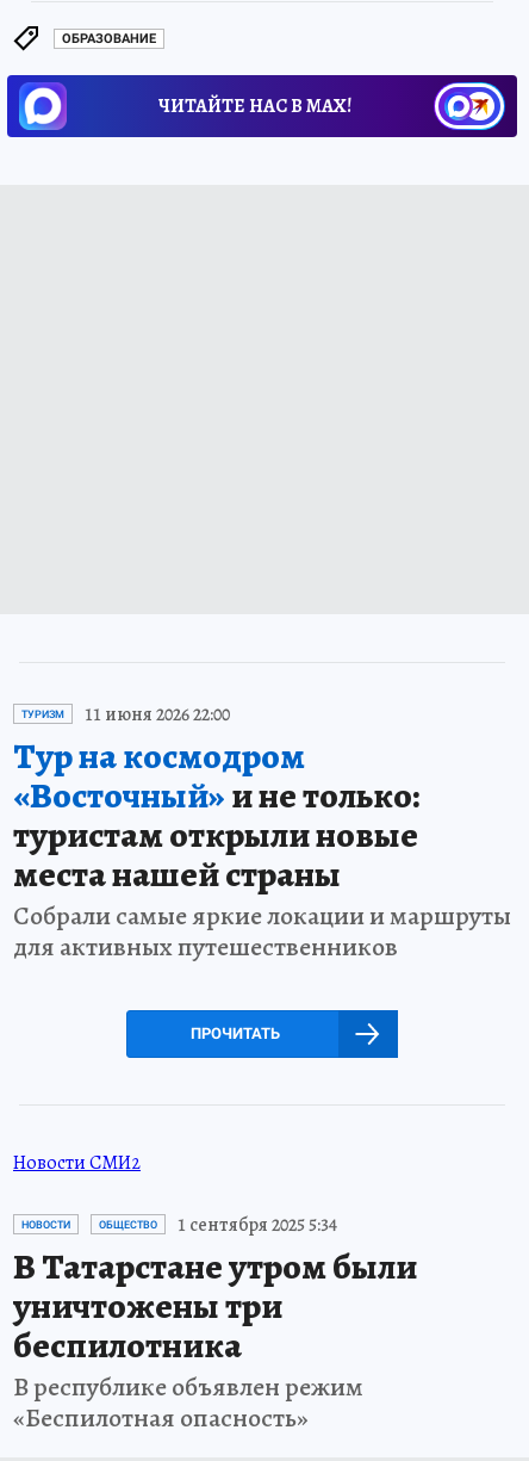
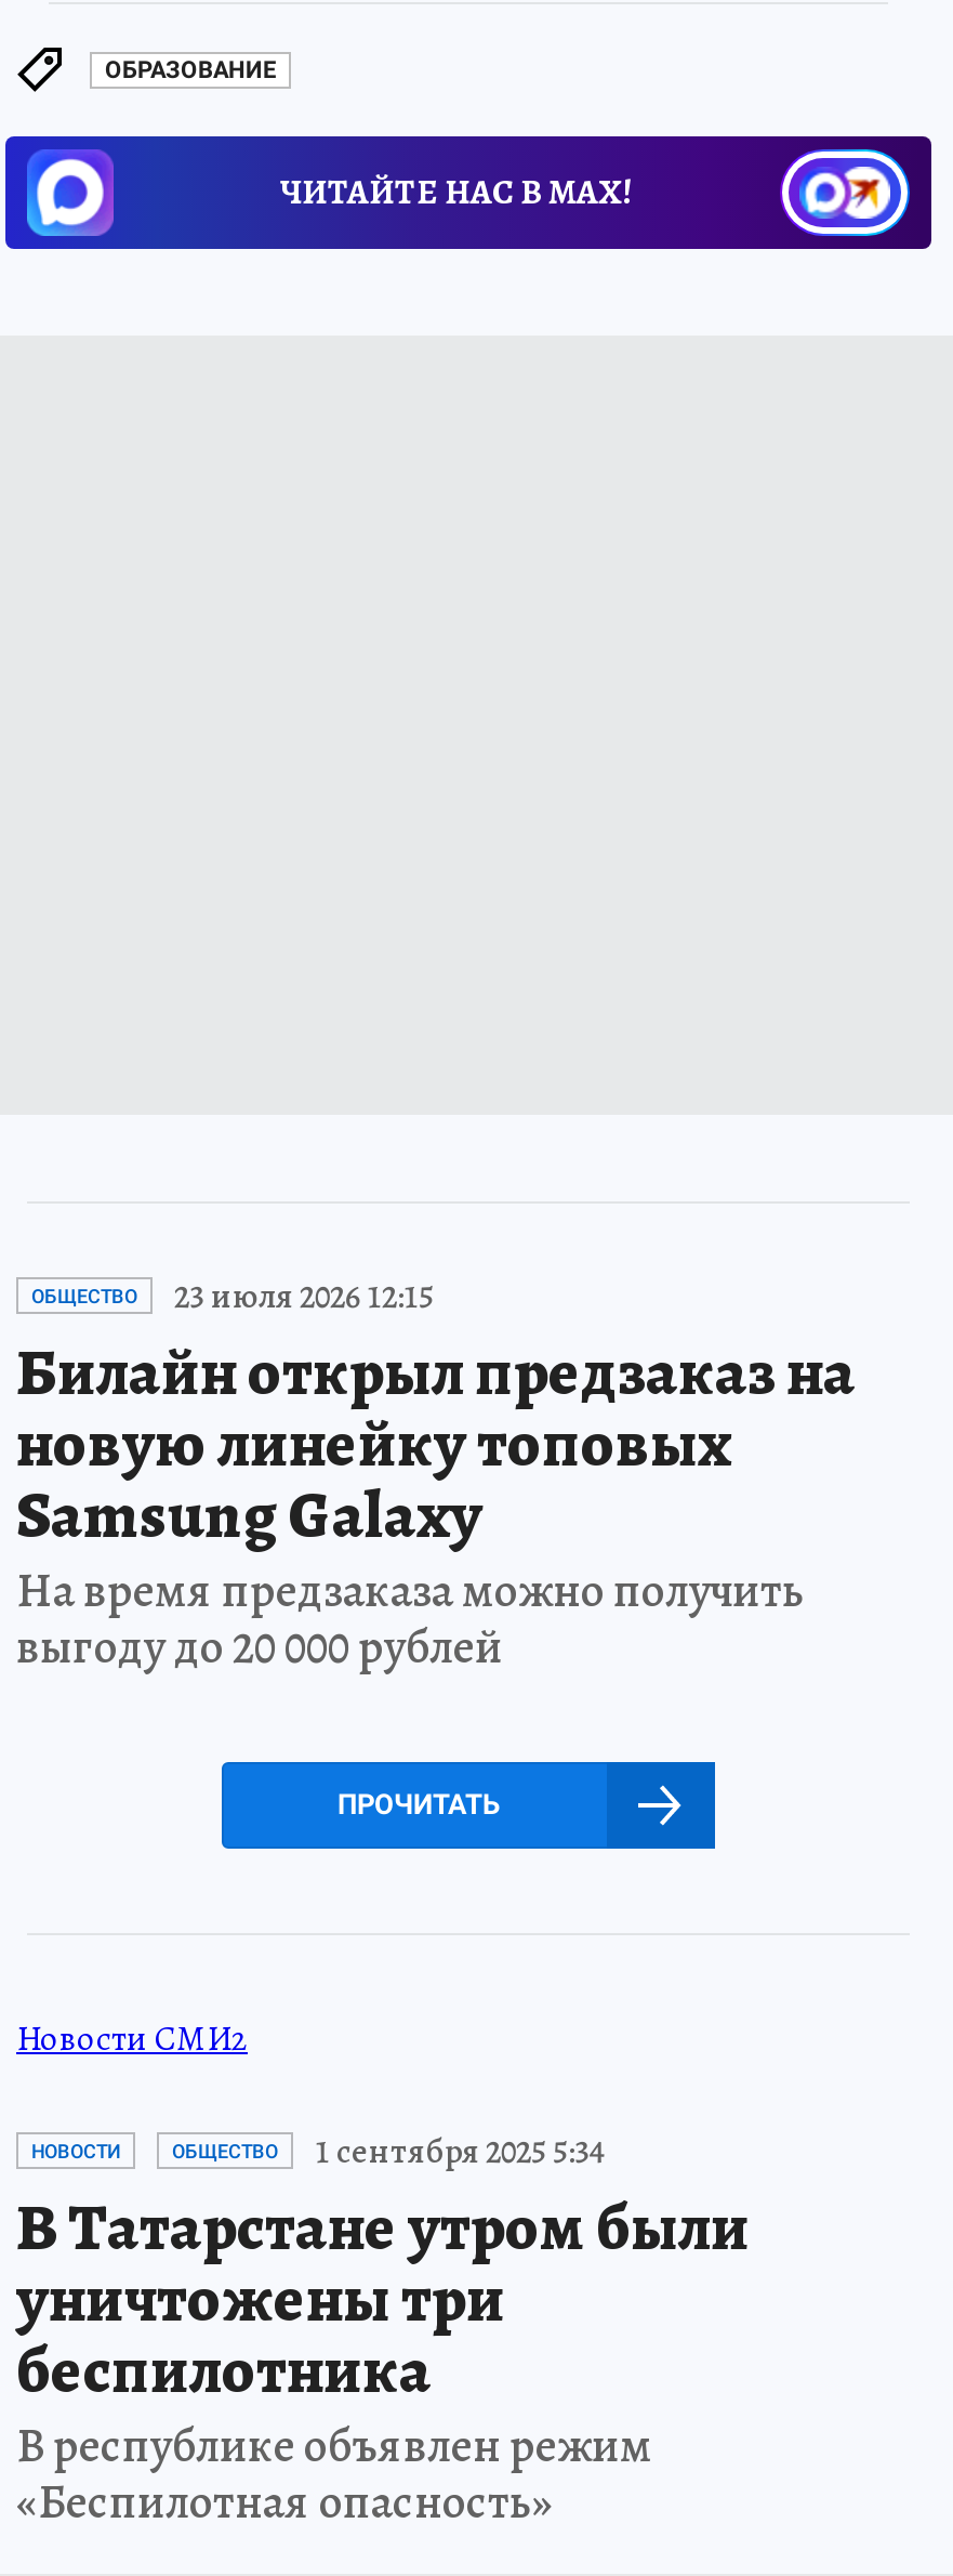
[13,701,511,964] ТУРИЗМ | 11 июня 2026 22:00 | Тур на космодром | «Восточный»и не только: | туристам открыли новые | места нашей страны | Собрали самые яркие локации и маршруты | для активных путешественников -> [16,1272,856,1679] ОБЩЕСТВО | 23 июля 2026 12:15 | Билайн открыл предзаказ на | новую линейку топовых | Samsung Galaxy | На время предзаказа можно получить | выгоду до 20 000 рублей

